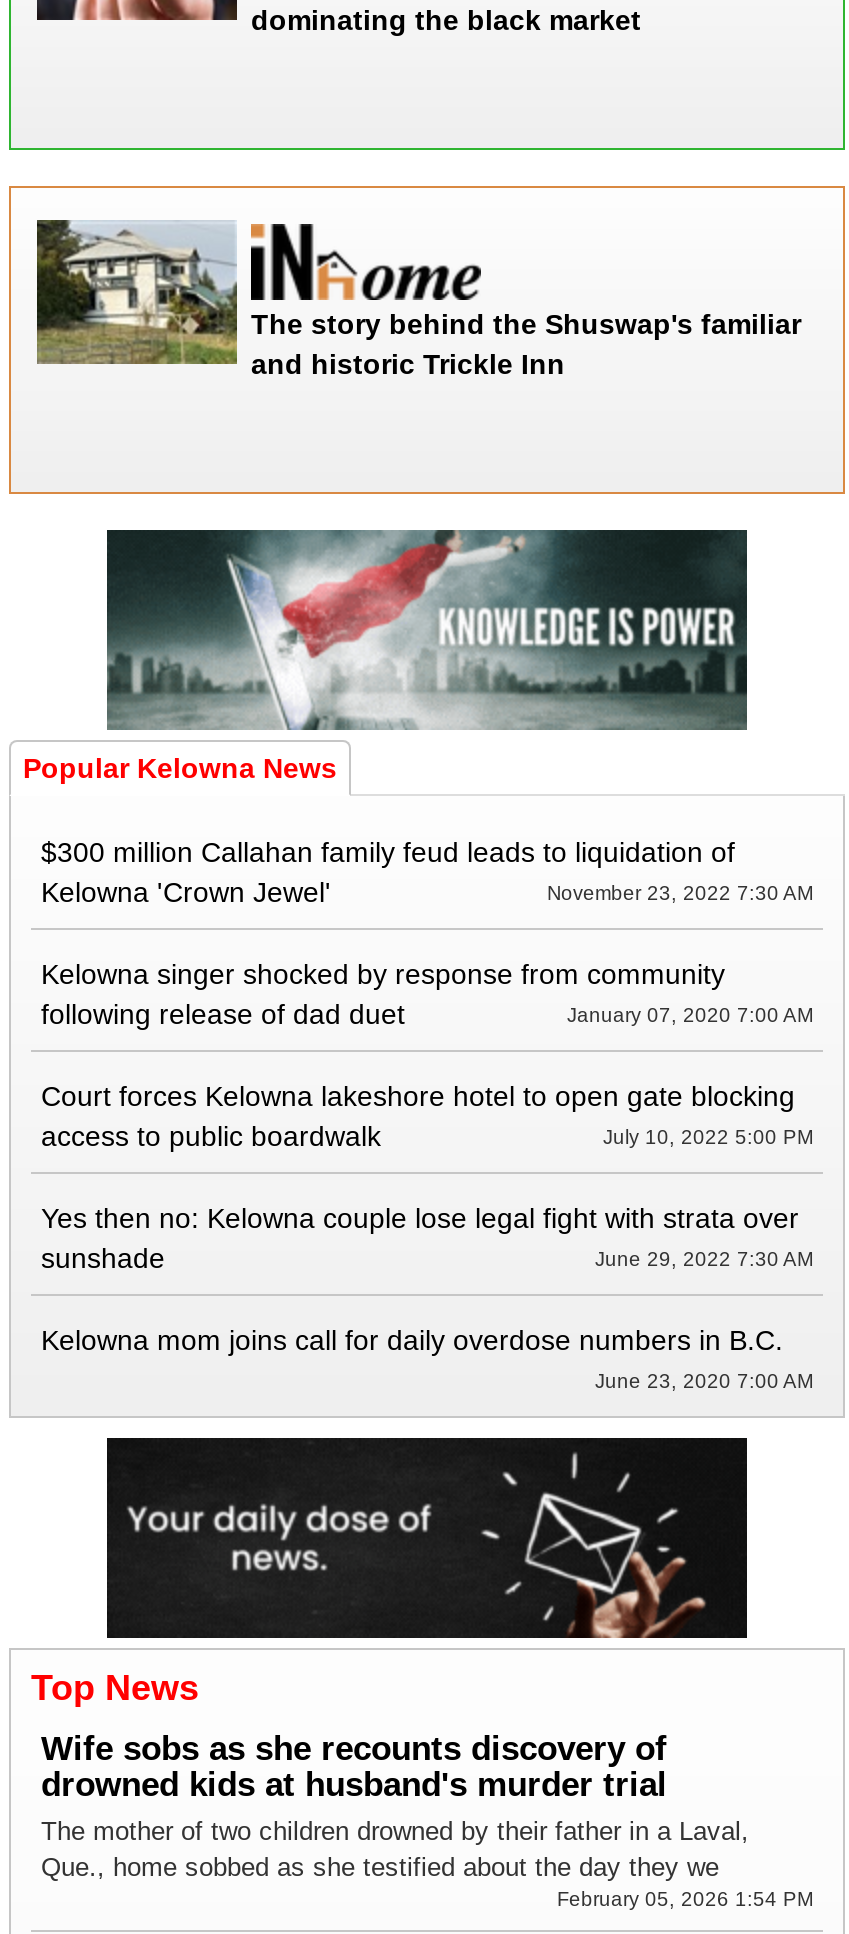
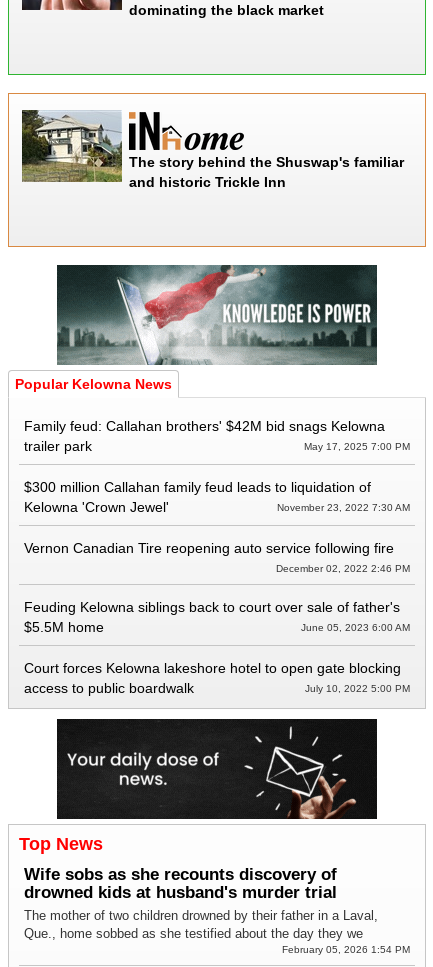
none -> [24,418,410,454] Family feud: Callahan brothers' $42M bid snags Kelowna | trailer park | May 17, 2025 7:00 PM
moved [41,836,813,908] -> [24,479,410,515]: $300 million Callahan family feud leads to liquidation of | Kelowna 'Crown Jewel' | November 23, 2022 7:30 AM
[41,958,813,1030] Kelowna singer shocked by response from community | following release of dad duet | January 07, 2020 7:00 AM -> [24,540,410,635] Vernon Canadian Tire reopening auto service following fire | December 02, 2022 2:46 PM | Feuding Kelowna siblings back to court over sale of father's | $5.5M home | June 05, 2023 6:00 AM
moved [41,1080,813,1152] -> [24,660,410,696]: Court forces Kelowna lakeshore hotel to open gate blocking | access to public boardwalk | July 10, 2022 5:00 PM
[41,1202,813,1392] Yes then no: Kelowna couple lose legal fight with strata over | sunshade | June 29, 2022 7:30 AM | Kelowna mom joins call for daily overdose numbers in B.C. | June 23, 2020 7:00 AM -> none

